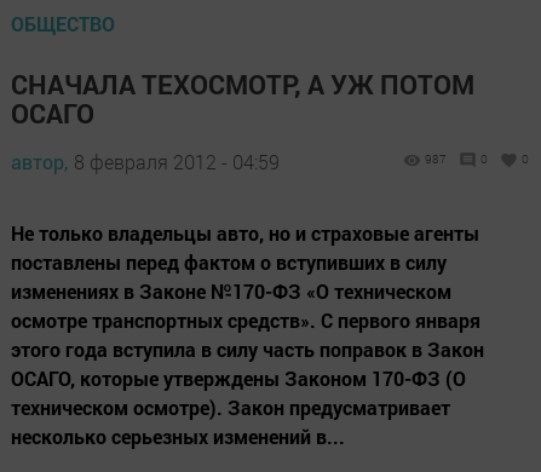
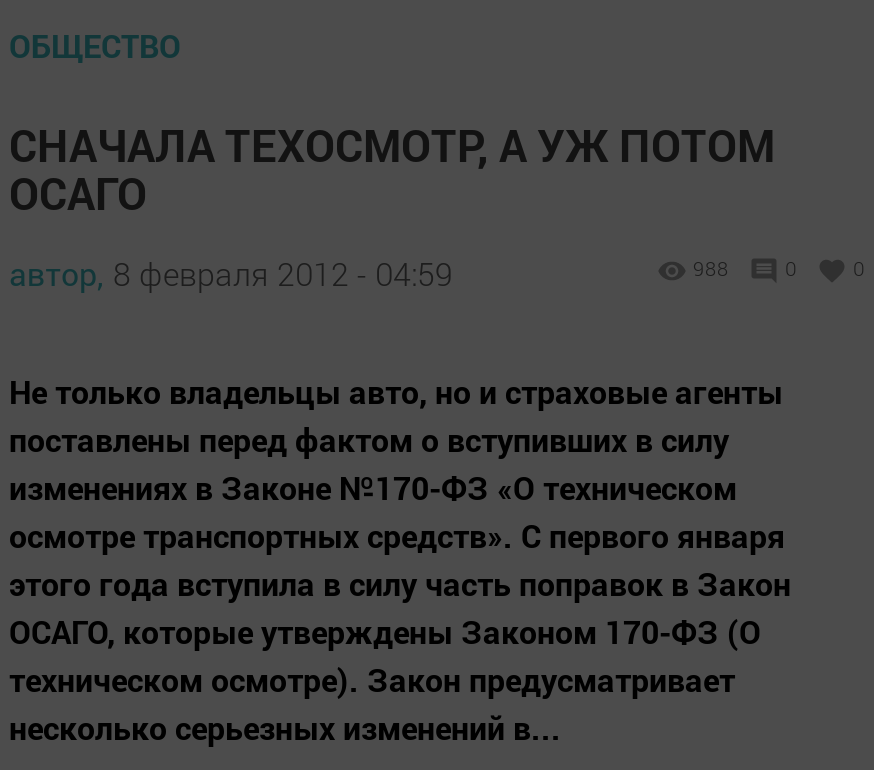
[425,152,447,167] 987 -> [693,257,729,283] 988

